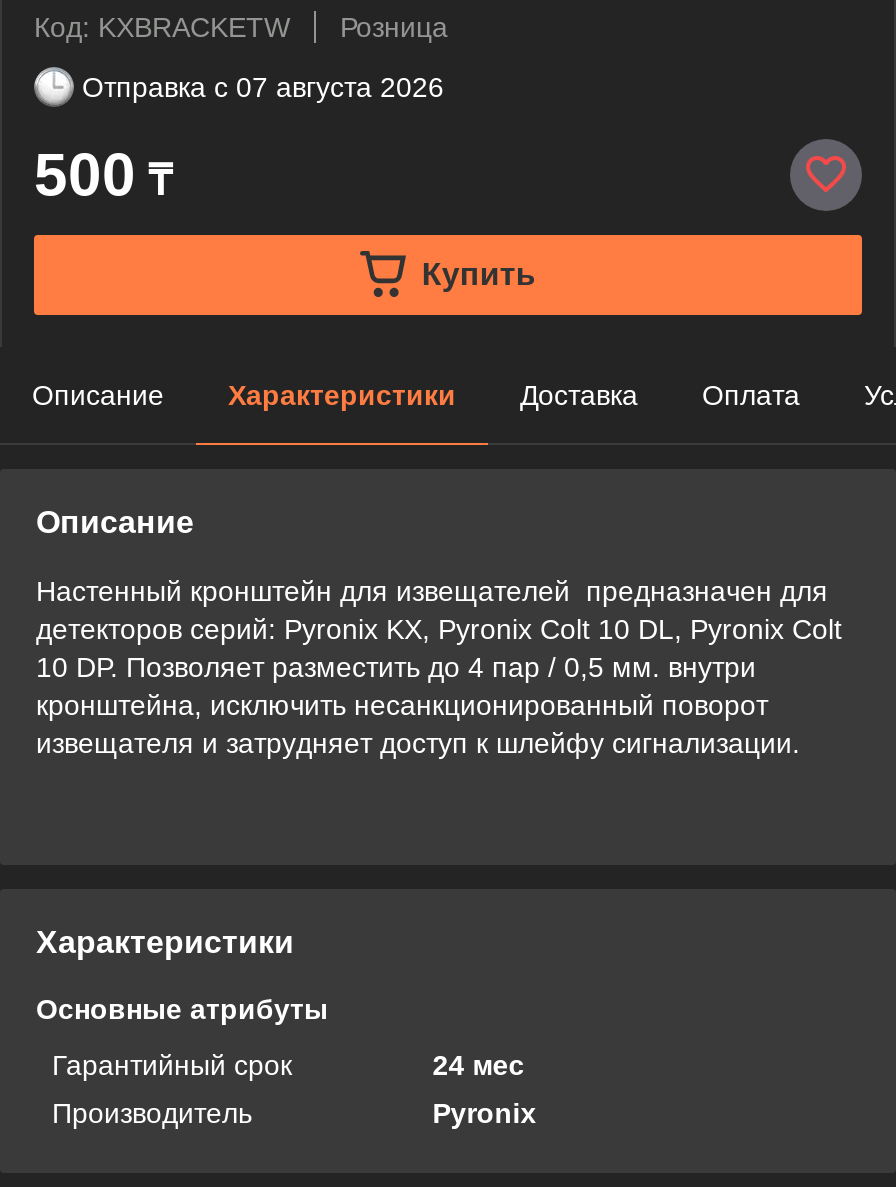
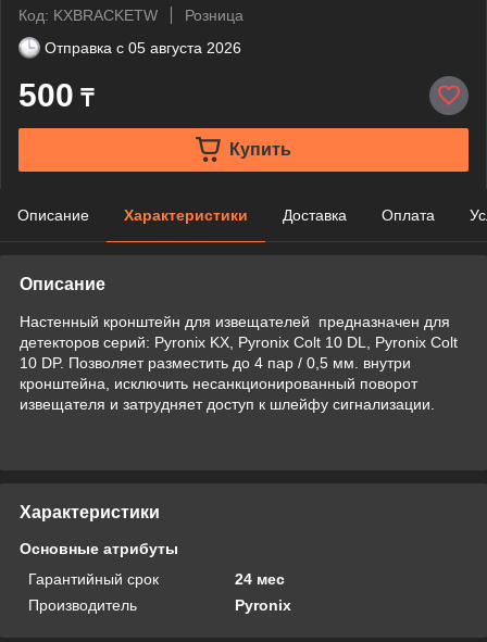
[82,71,444,103] Отправка с 07 августа 2026 -> [45,39,241,56] Отправка с 05 августа 2026

